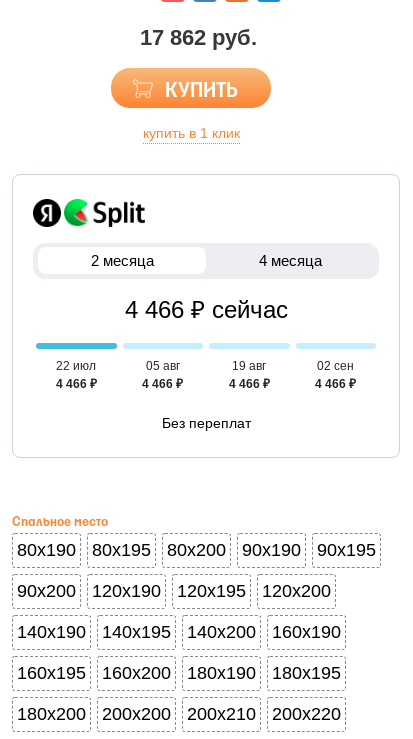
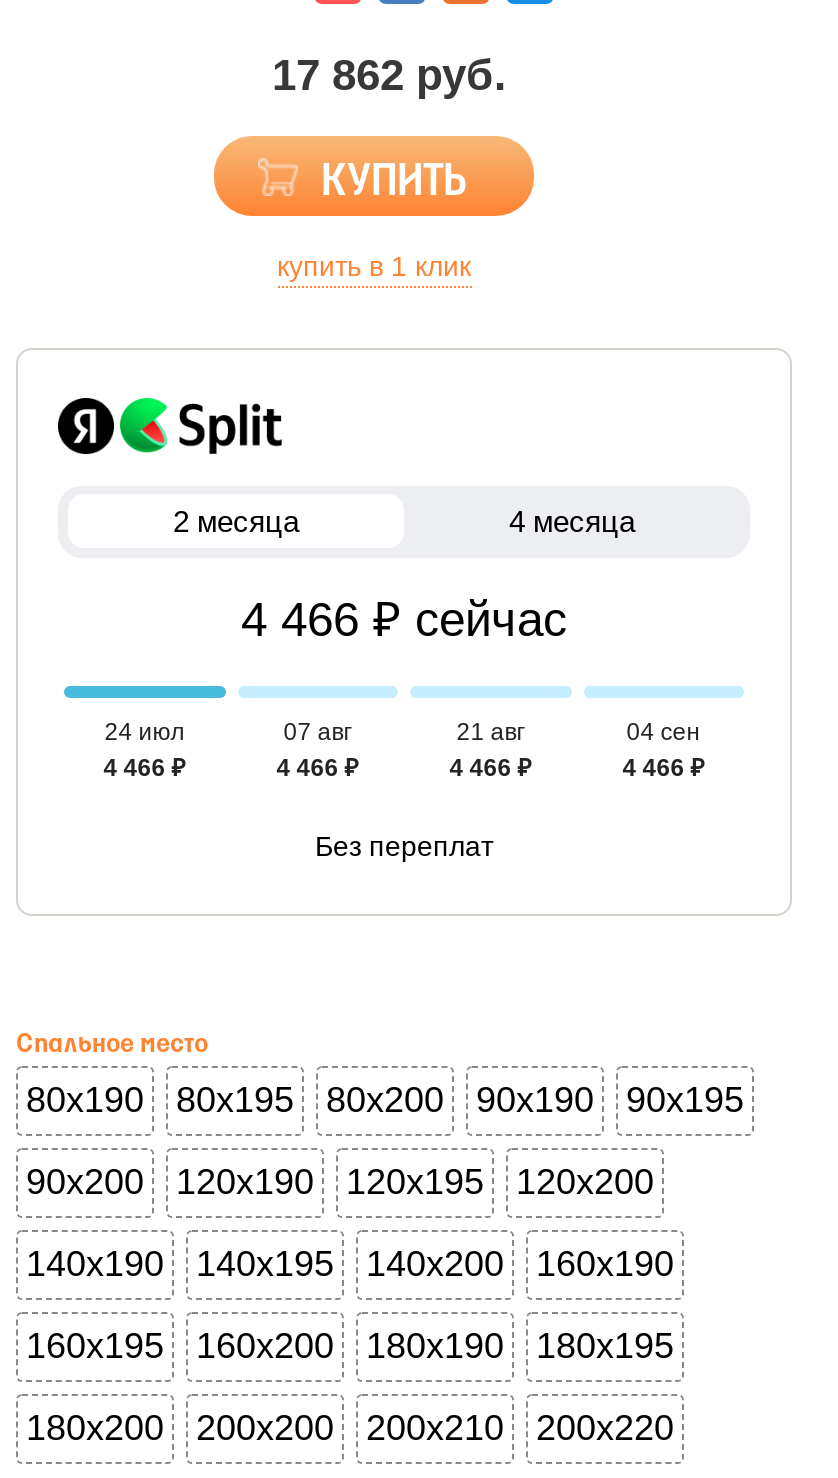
[56,359,96,373] 22 июл -> [104,718,184,746] 24 июл
[146,359,180,373] 05 авг -> [284,718,352,746] 07 авг
[232,359,266,373] 19 авг -> [456,718,524,746] 21 авг
[317,359,354,373] 02 сен -> [626,718,700,746] 04 сен

